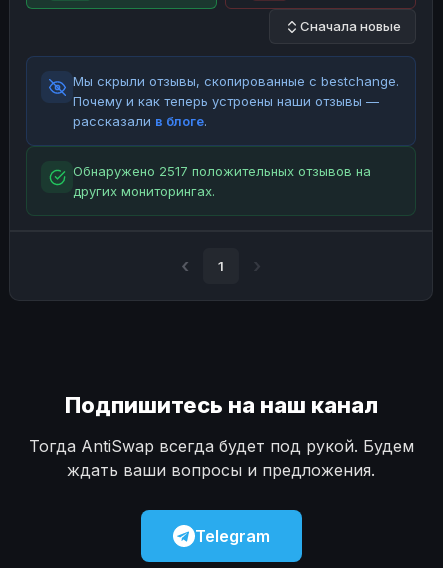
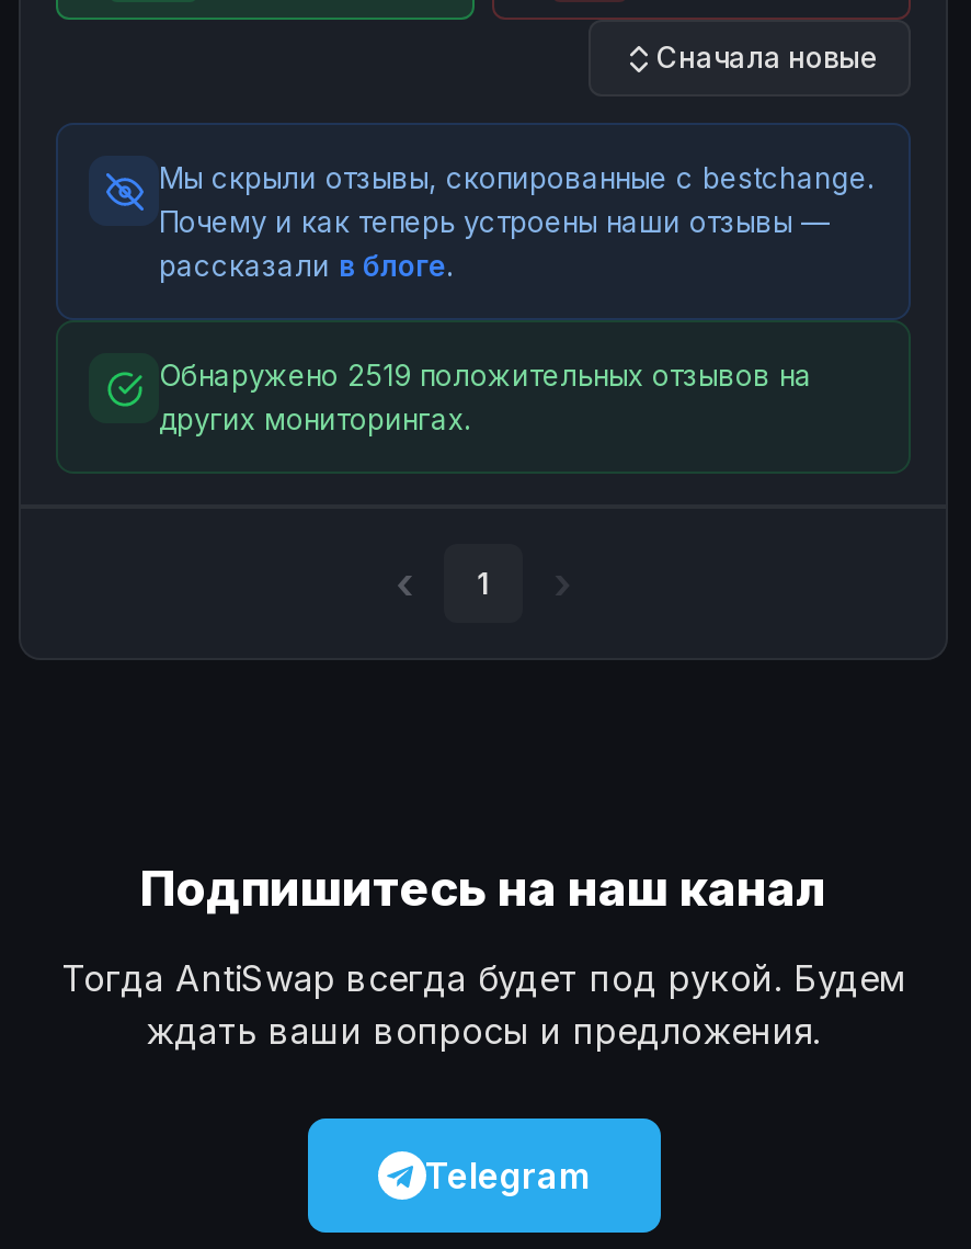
[73,163,371,179] Обнаружено 2517 положительных отзывов на -> [159,357,812,393] Обнаружено 2519 положительных отзывов на

